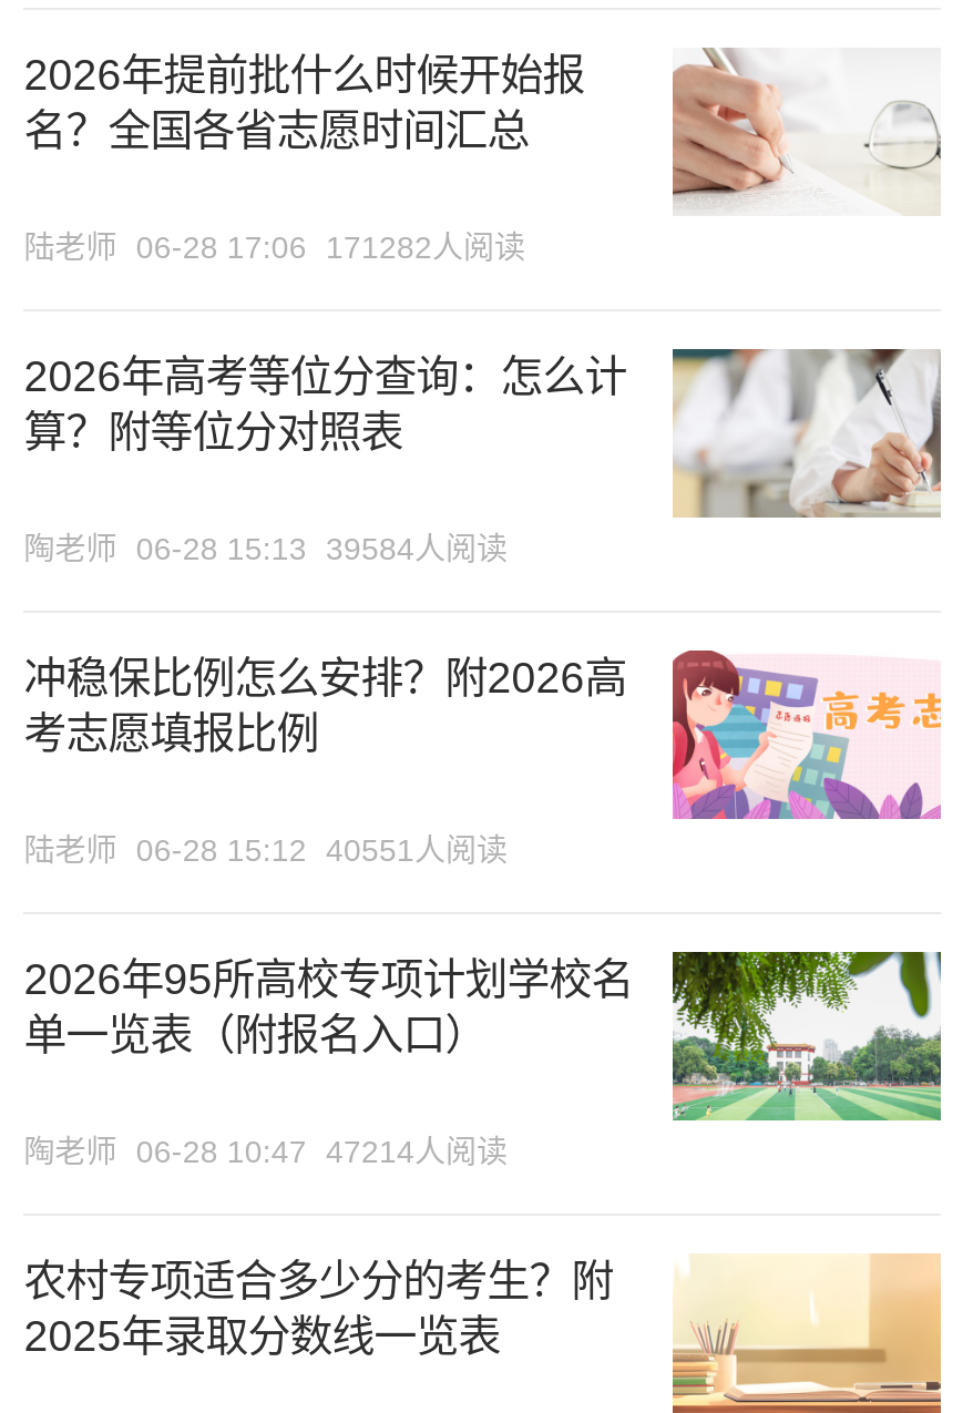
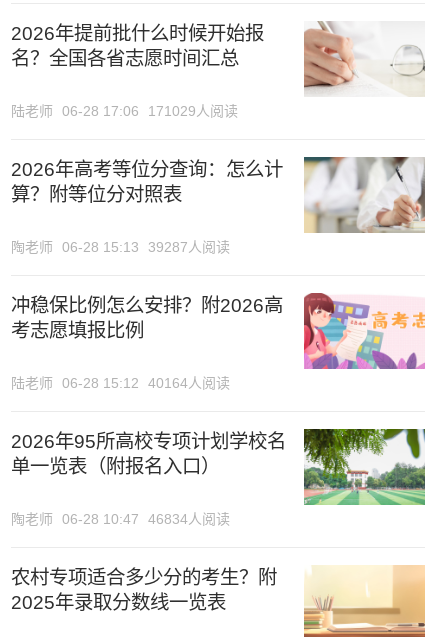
[24,229,525,265] 陆老师 06-28 17:06 171282人阅读 -> [11,103,237,119] 陆老师 06-28 17:06 171029人阅读
[24,531,508,566] 陶老师 06-28 15:13 39584人阅读 -> [11,239,229,255] 陶老师 06-28 15:13 39287人阅读
[24,832,508,868] 陆老师 06-28 15:12 40551人阅读 -> [11,375,229,391] 陆老师 06-28 15:12 40164人阅读
[24,1134,508,1169] 陶老师 06-28 10:47 47214人阅读 -> [11,511,229,527] 陶老师 06-28 10:47 46834人阅读

